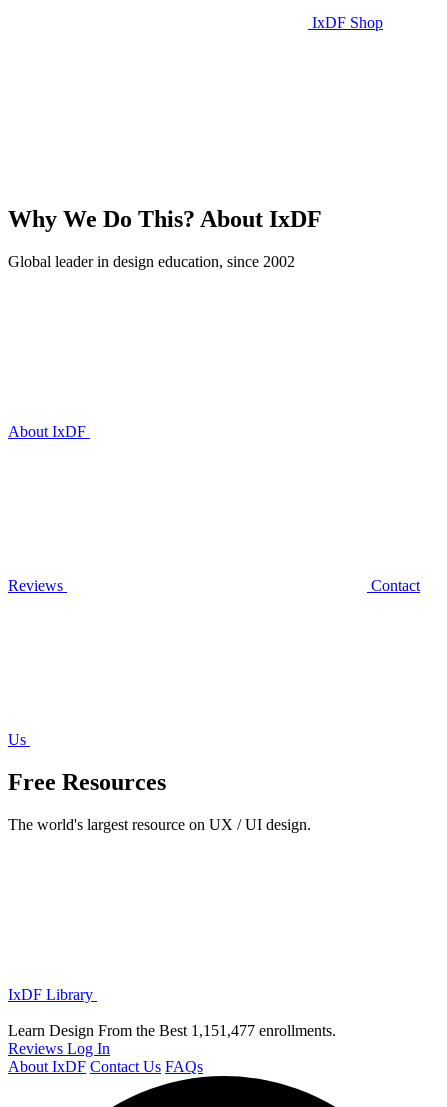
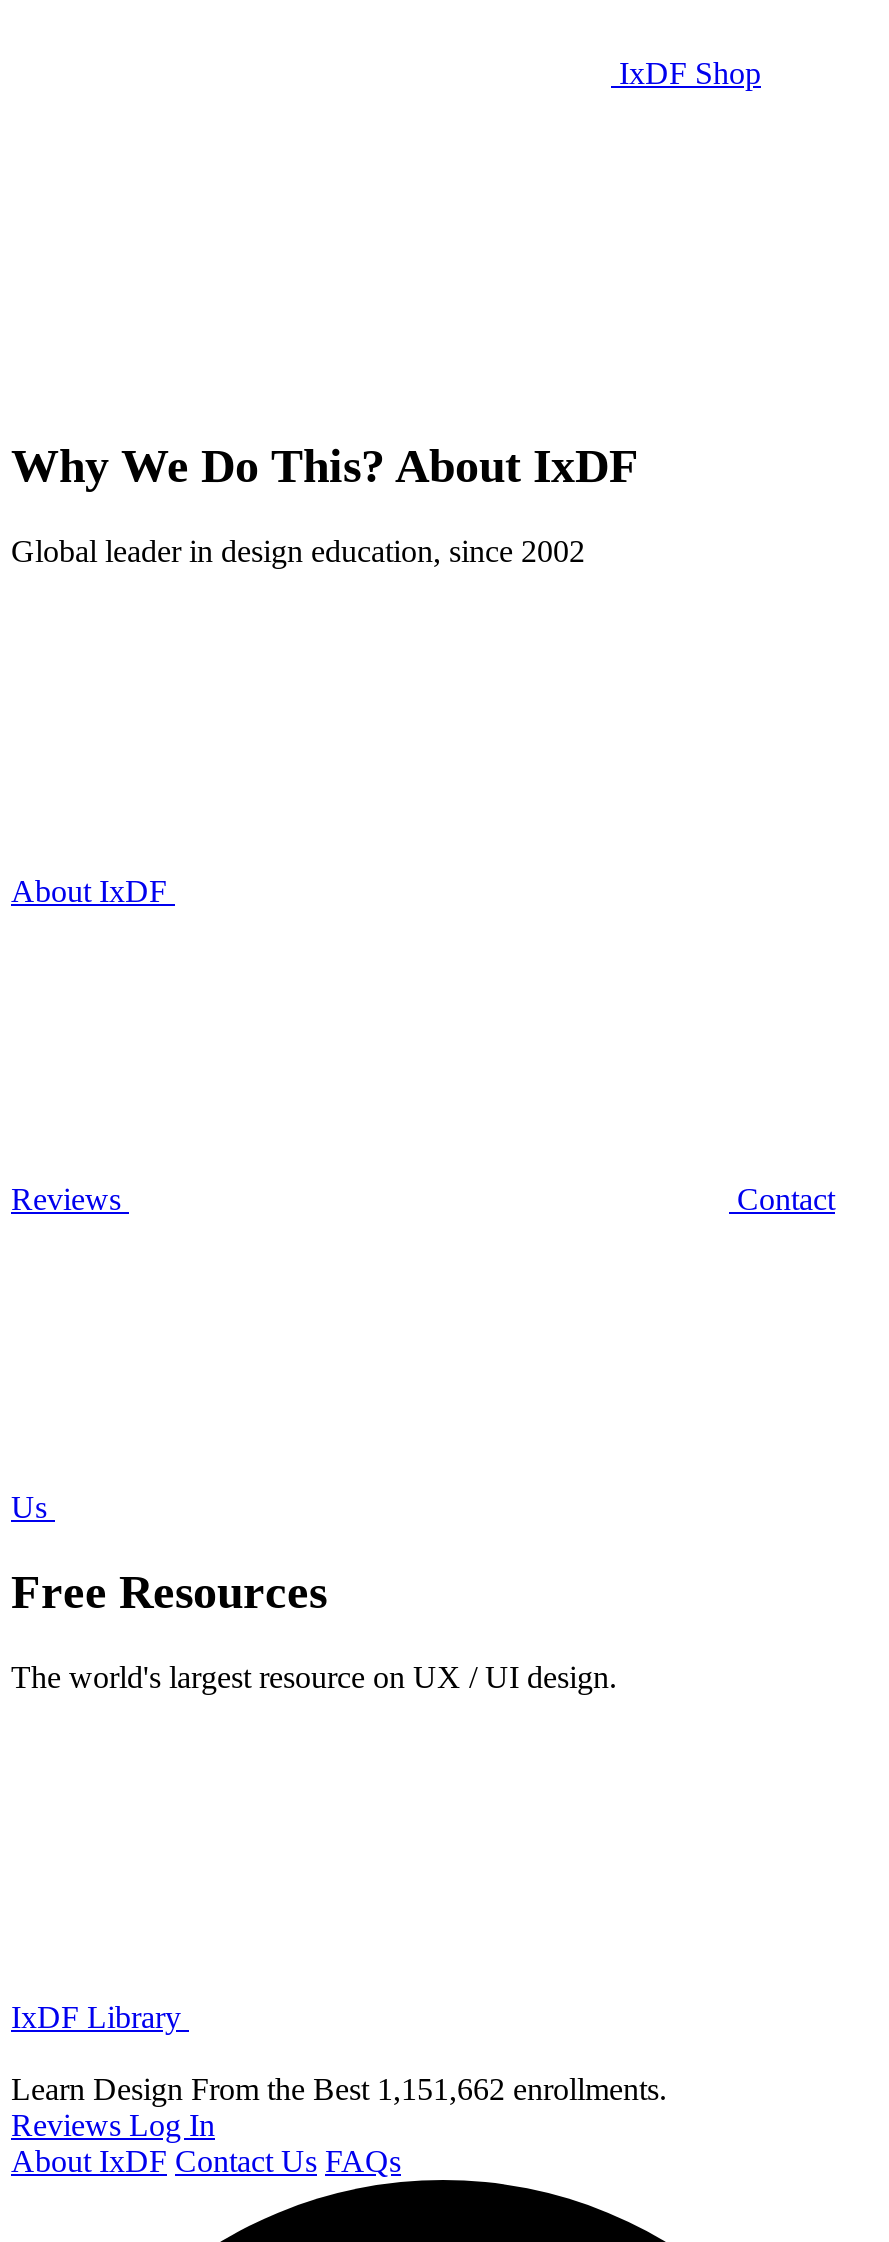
[8,1022,336,1039] Learn Design From the Best 1,151,477 enrollments. -> [11,2071,667,2105] Learn Design From the Best 1,151,662 enrollments.

